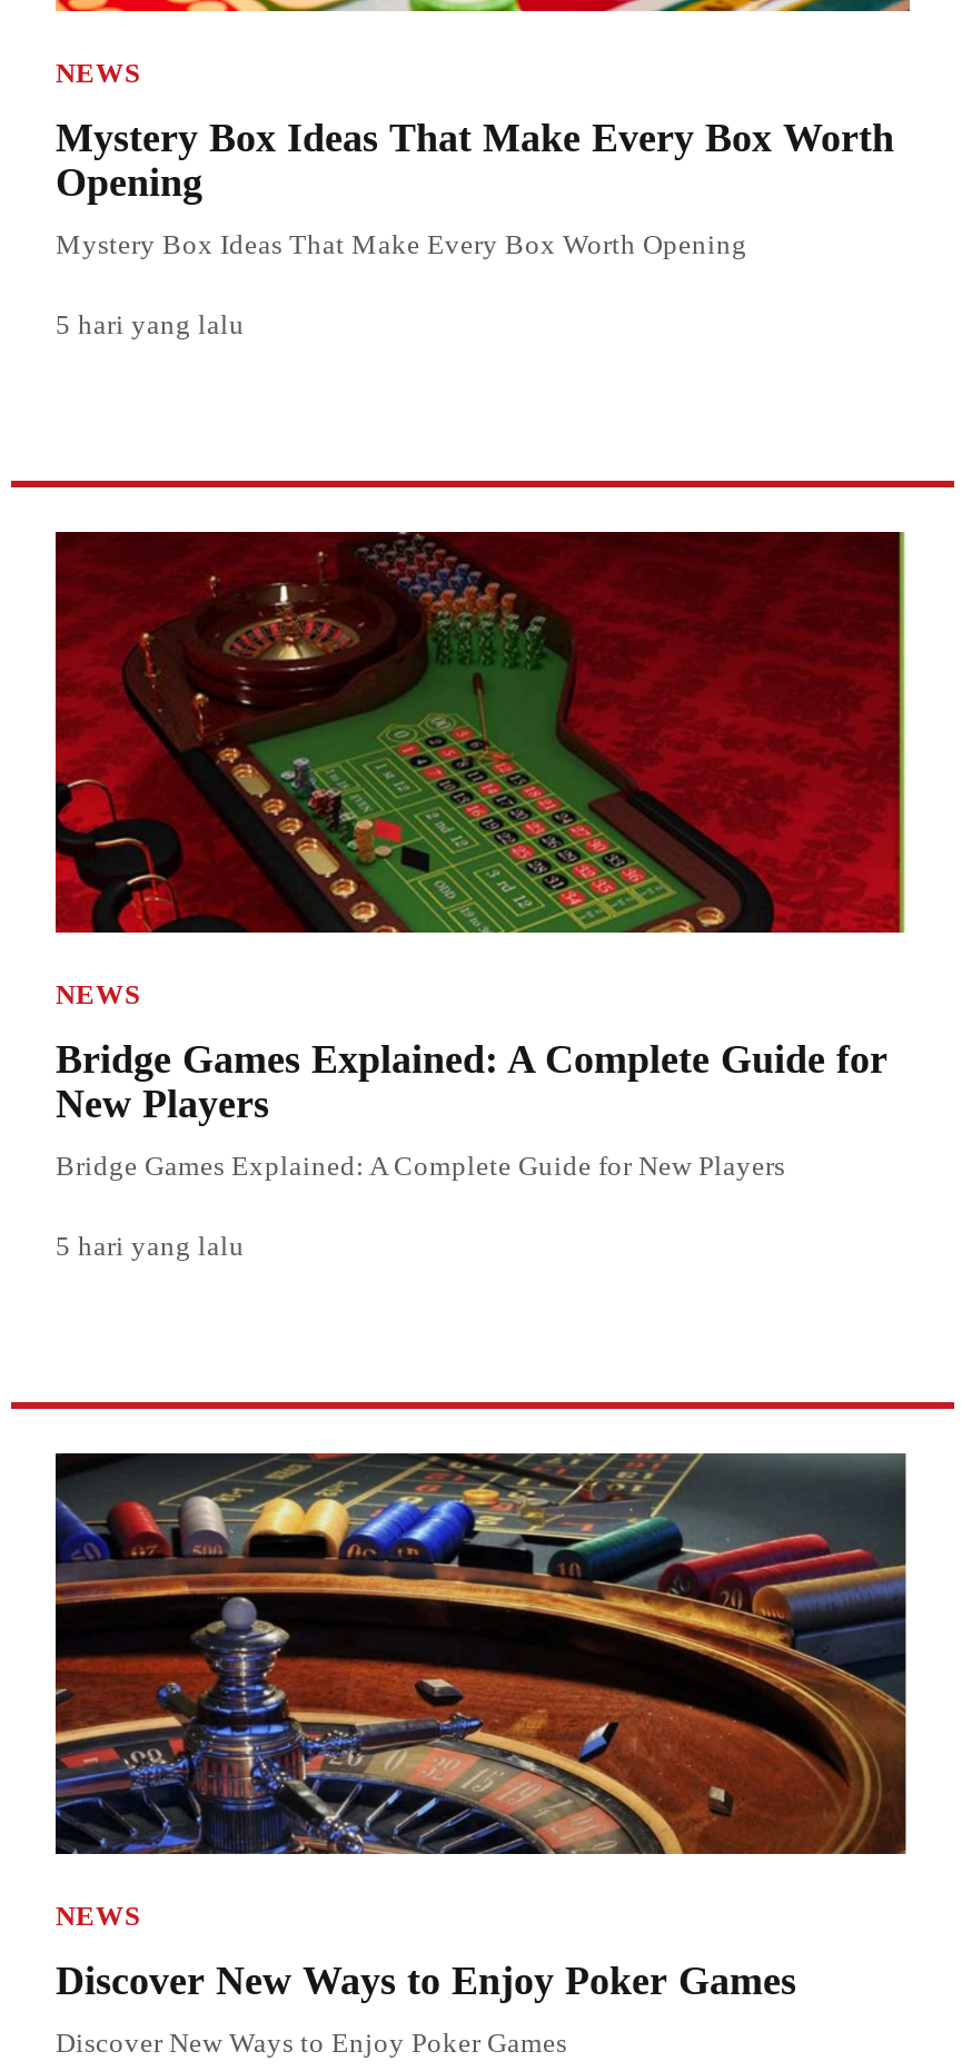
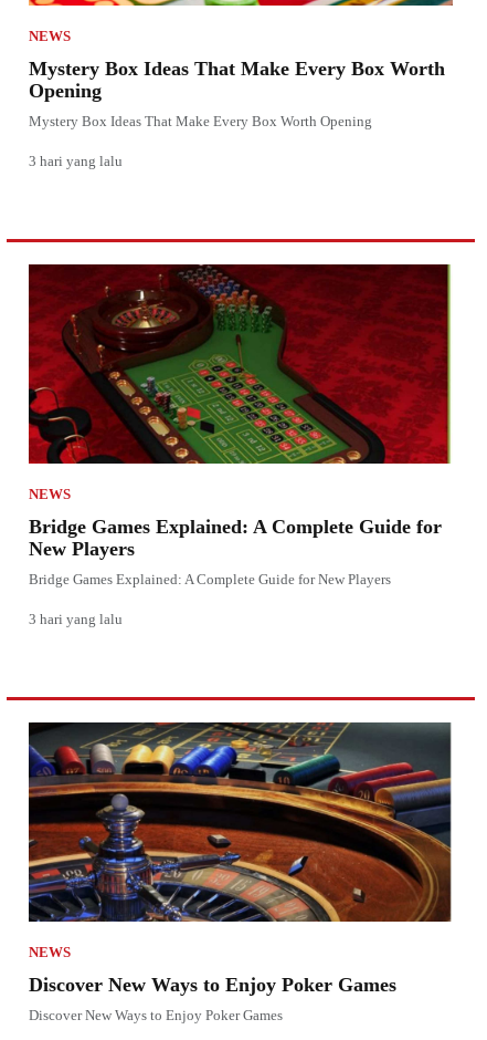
[56,308,245,339] 5 hari yang lalu -> [29,153,123,169] 3 hari yang lalu
[56,1230,245,1261] 5 hari yang lalu -> [29,611,123,627] 3 hari yang lalu

